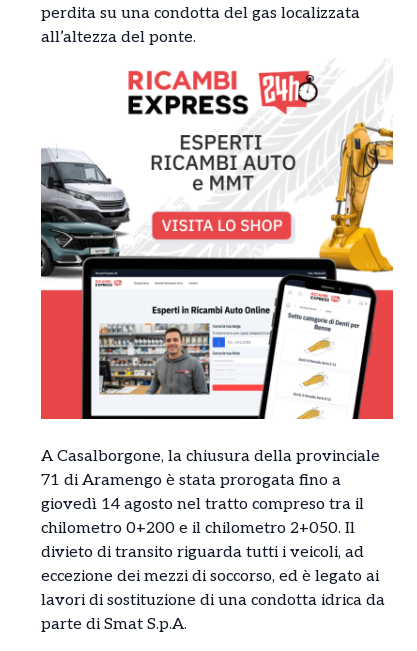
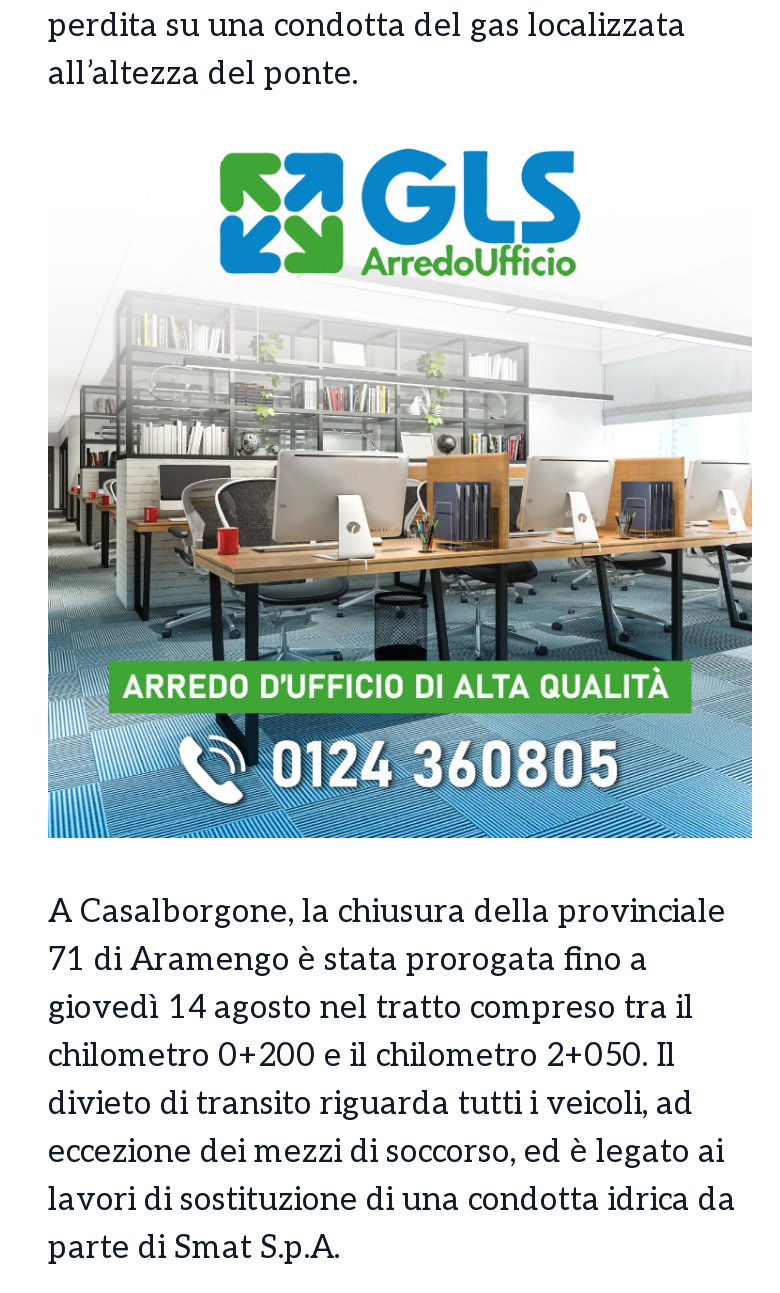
[40,70,394,420] [image] -> [46,142,754,840] [image]

